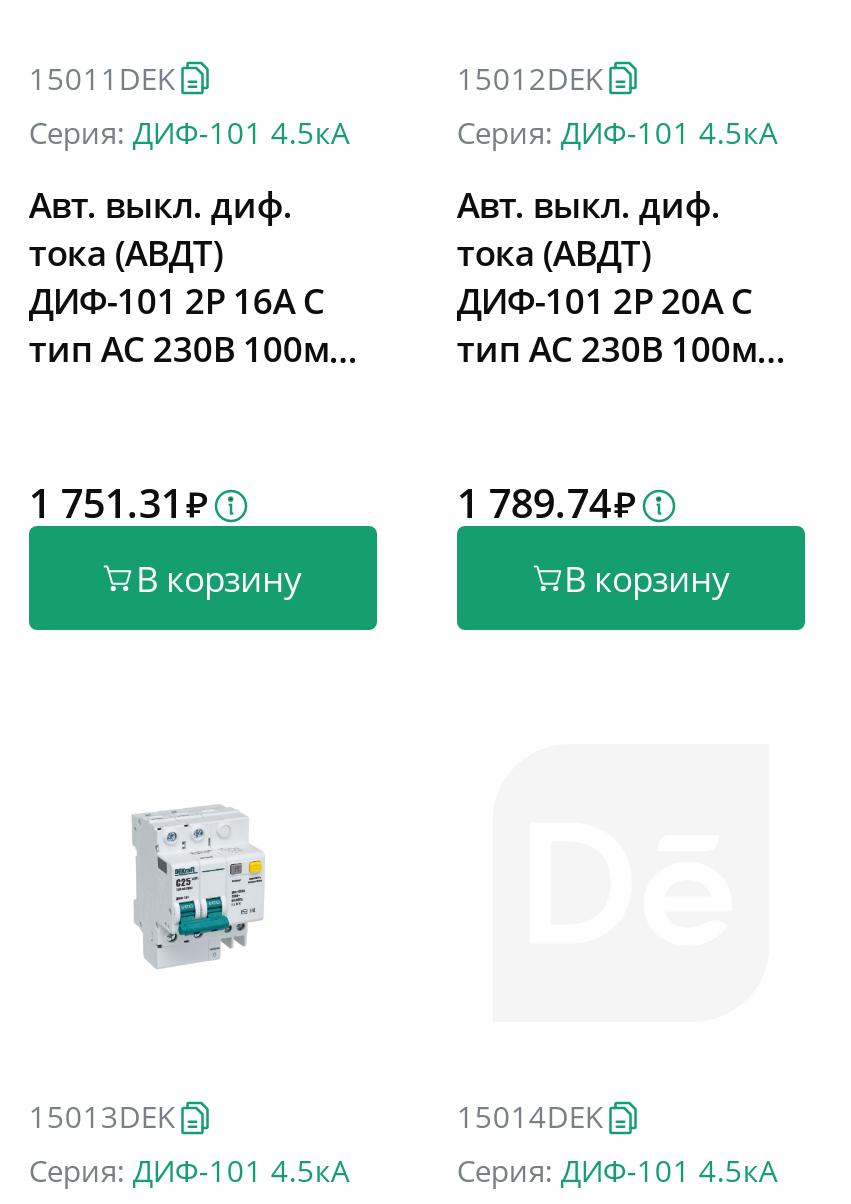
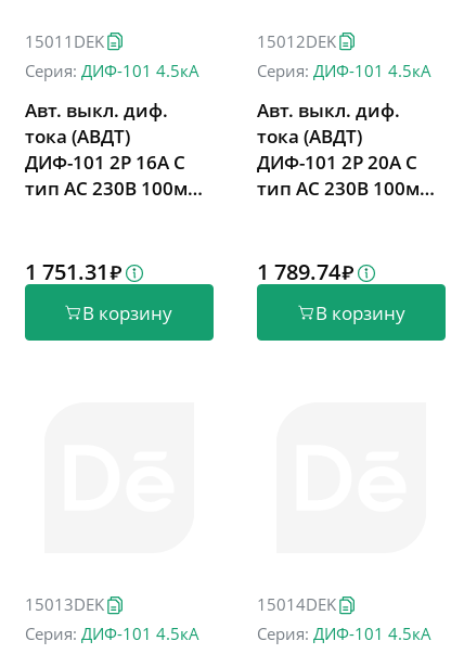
[131,806,265,968] [image] -> none

